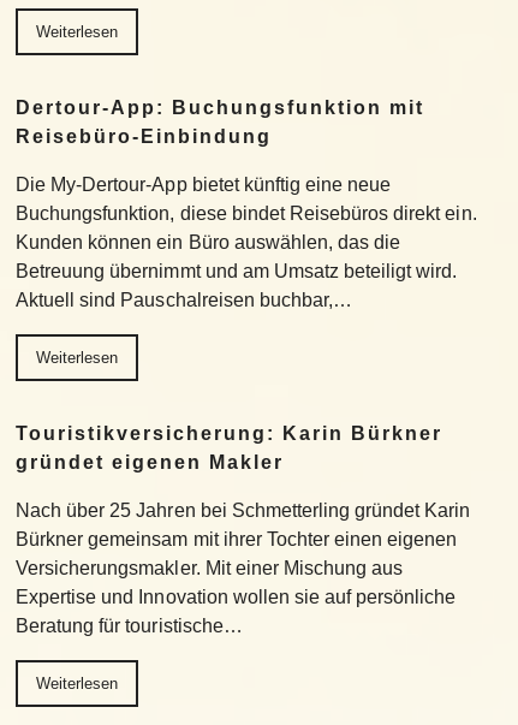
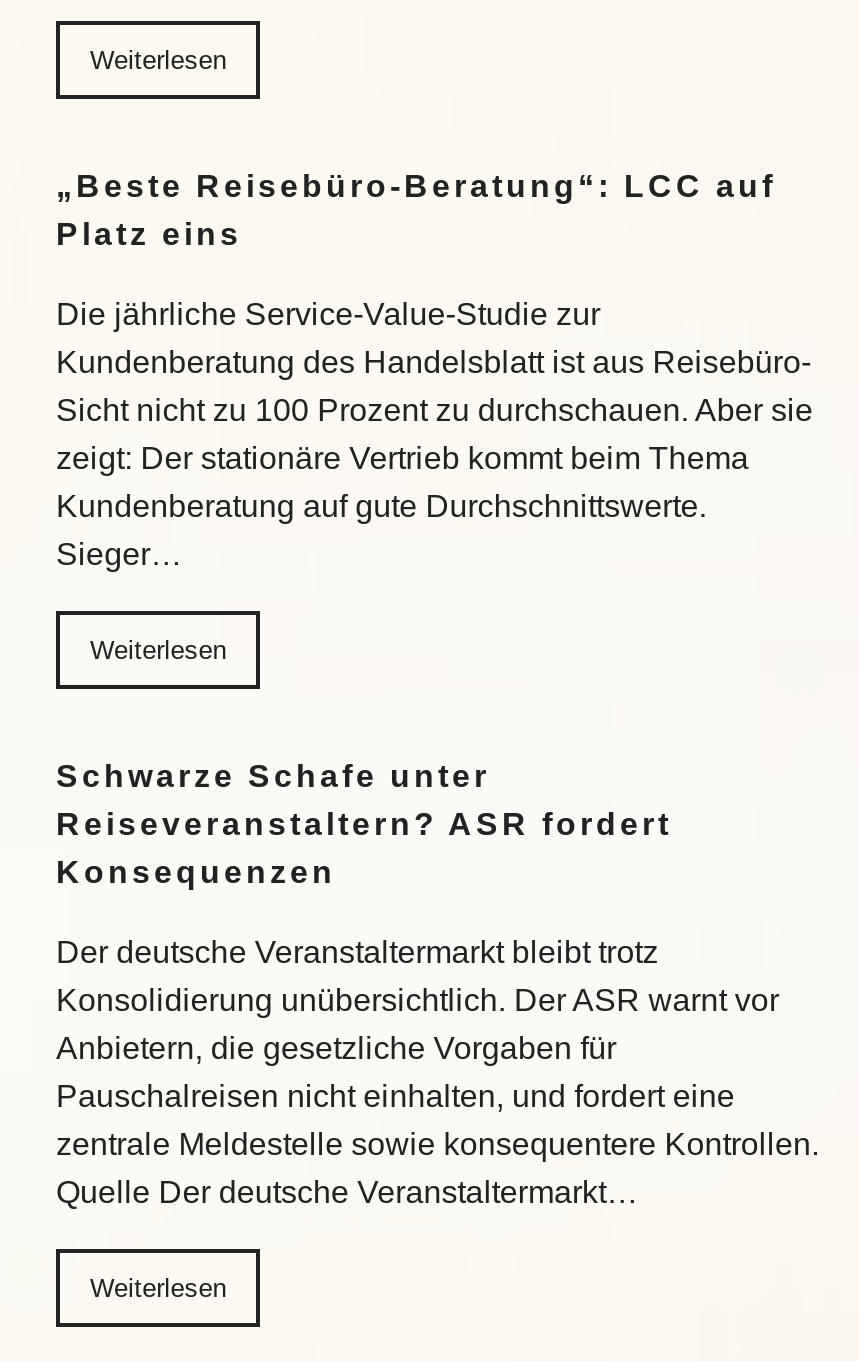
[16,97,424,147] Dertour-App: Buchungsfunktion mit | Reisebüro-Einbindung -> [56,169,776,251] „Beste Reisebüro-Beratung“: LCC auf | Platz eins
[16,174,477,310] Die My-Dertour-App bietet künftig eine neue | Buchungsfunktion, diese bindet Reisebüros direkt ein. | Kunden können ein Büro auswählen, das die | Betreuung übernimmt und am Umsatz beteiligt wird. | Aktuell sind Pauschalreisen buchbar,… -> [56,297,813,571] Die jährliche Service-Value-Studie zur | Kundenberatung des Handelsblatt ist aus Reisebüro- | Sicht nicht zu 100 Prozent zu durchschauen. Aber sie | zeigt: Der stationäre Vertrieb kommt beim Thema | Kundenberatung auf gute Durchschnittswerte. | Sieger…
[16,423,442,473] Touristikversicherung: Karin Bürkner | gründet eigenen Makler -> [56,759,672,889] Schwarze Schafe unter | Reiseveranstaltern? ASR fordert | Konsequenzen
[16,500,471,636] Nach über 25 Jahren bei Schmetterling gründet Karin | Bürkner gemeinsam mit ihrer Tochter einen eigenen | Versicherungsmakler. Mit einer Mischung aus | Expertise und Innovation wollen sie auf persönliche | Beratung für touristische… -> [56,935,819,1209] Der deutsche Veranstaltermarkt bleibt trotz | Konsolidierung unübersichtlich. Der ASR warnt vor | Anbietern, die gesetzliche Vorgaben für | Pauschalreisen nicht einhalten, und fordert eine | zentrale Meldestelle sowie konsequentere Kontrollen. | Quelle Der deutsche Veranstaltermarkt…

